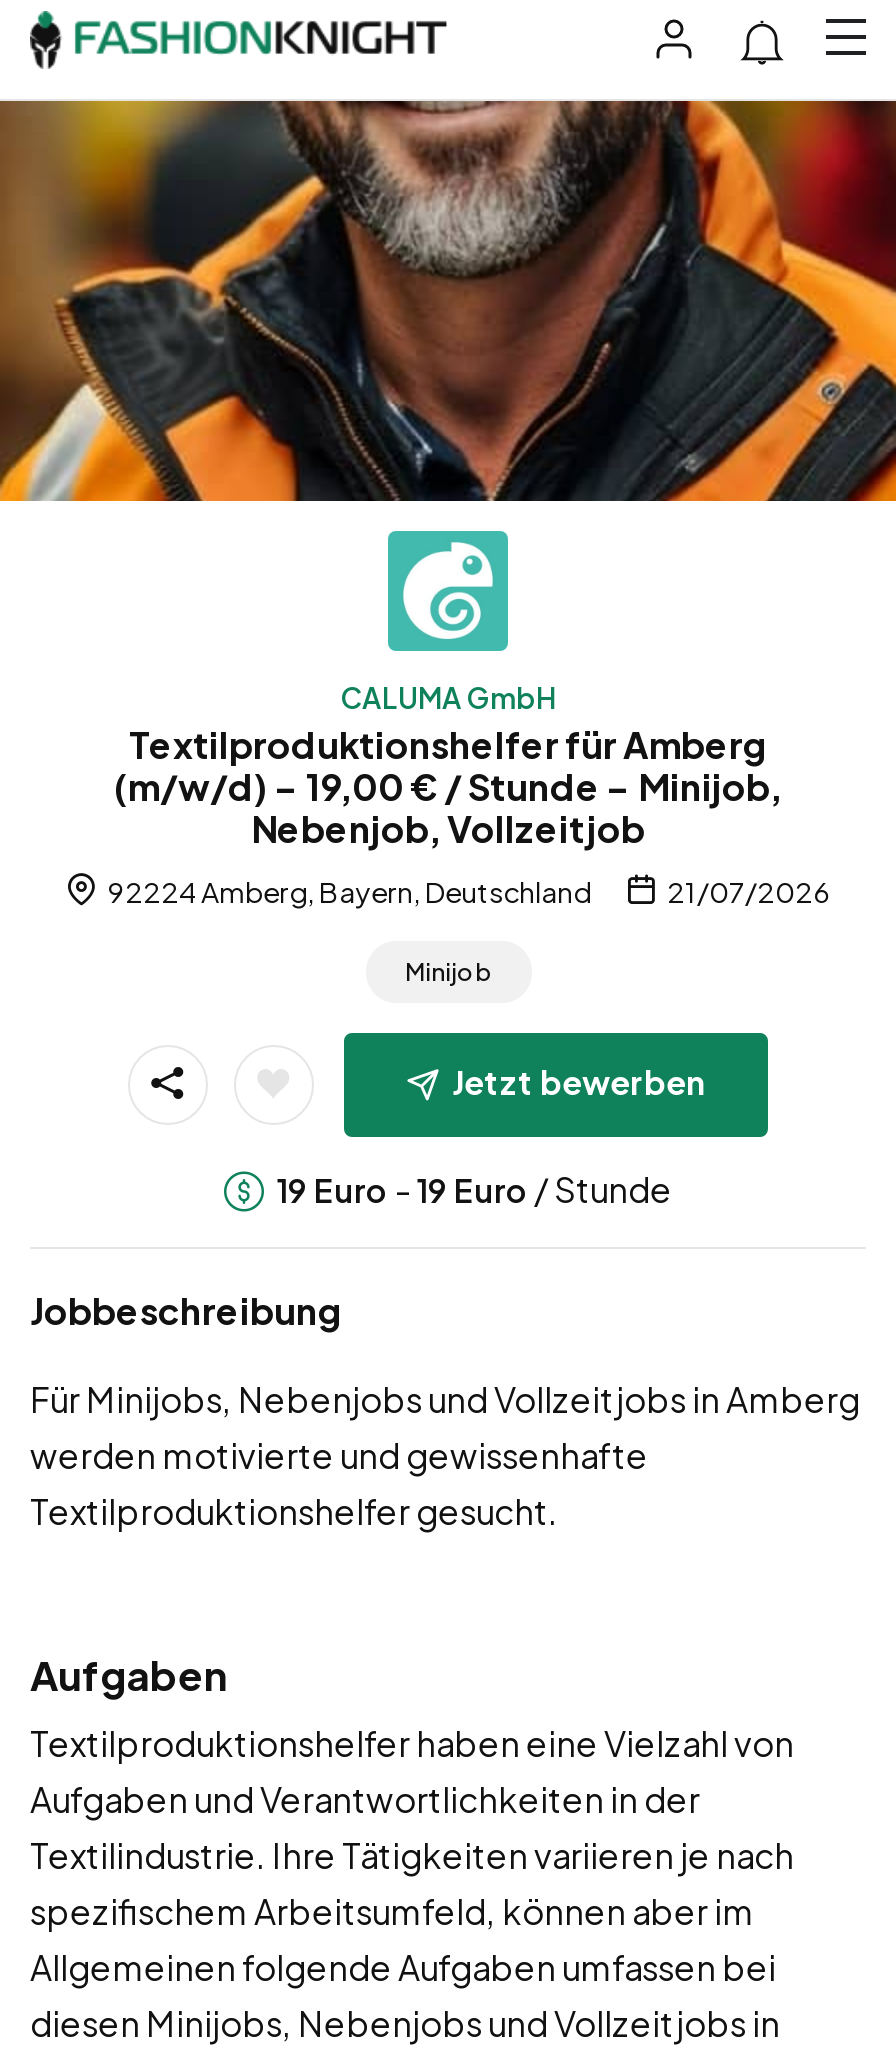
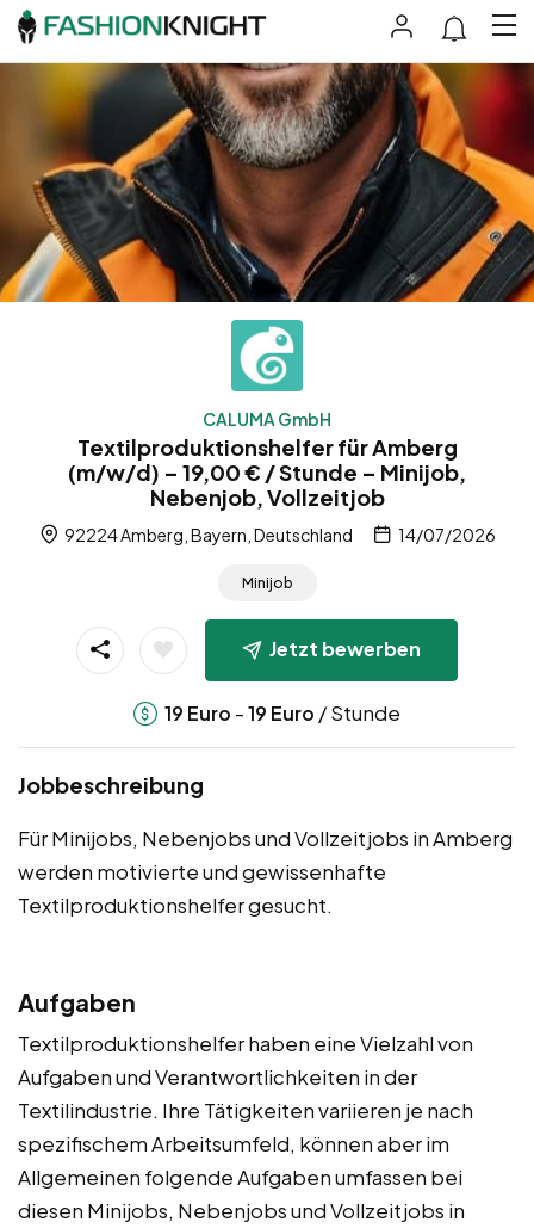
[103,872,831,908] 92224 Amberg, Bayern, Deutschland 21/07/2026 -> [61,523,495,545] 92224 Amberg, Bayern, Deutschland 14/07/2026

